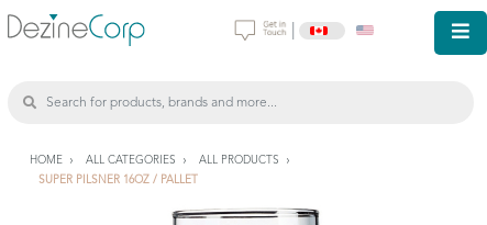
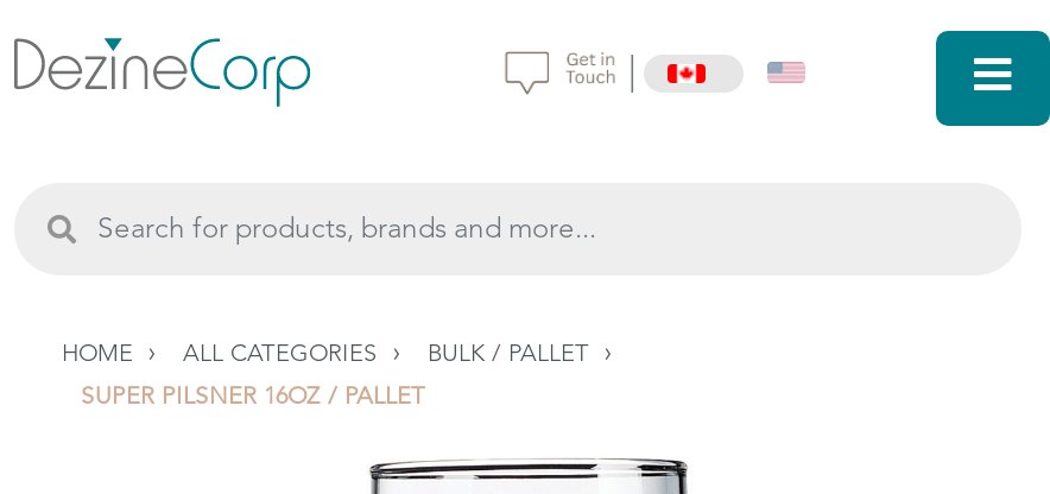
[199,155,279,166] ALL PRODUCTS -> [428,342,589,366] BULK / PALLET

